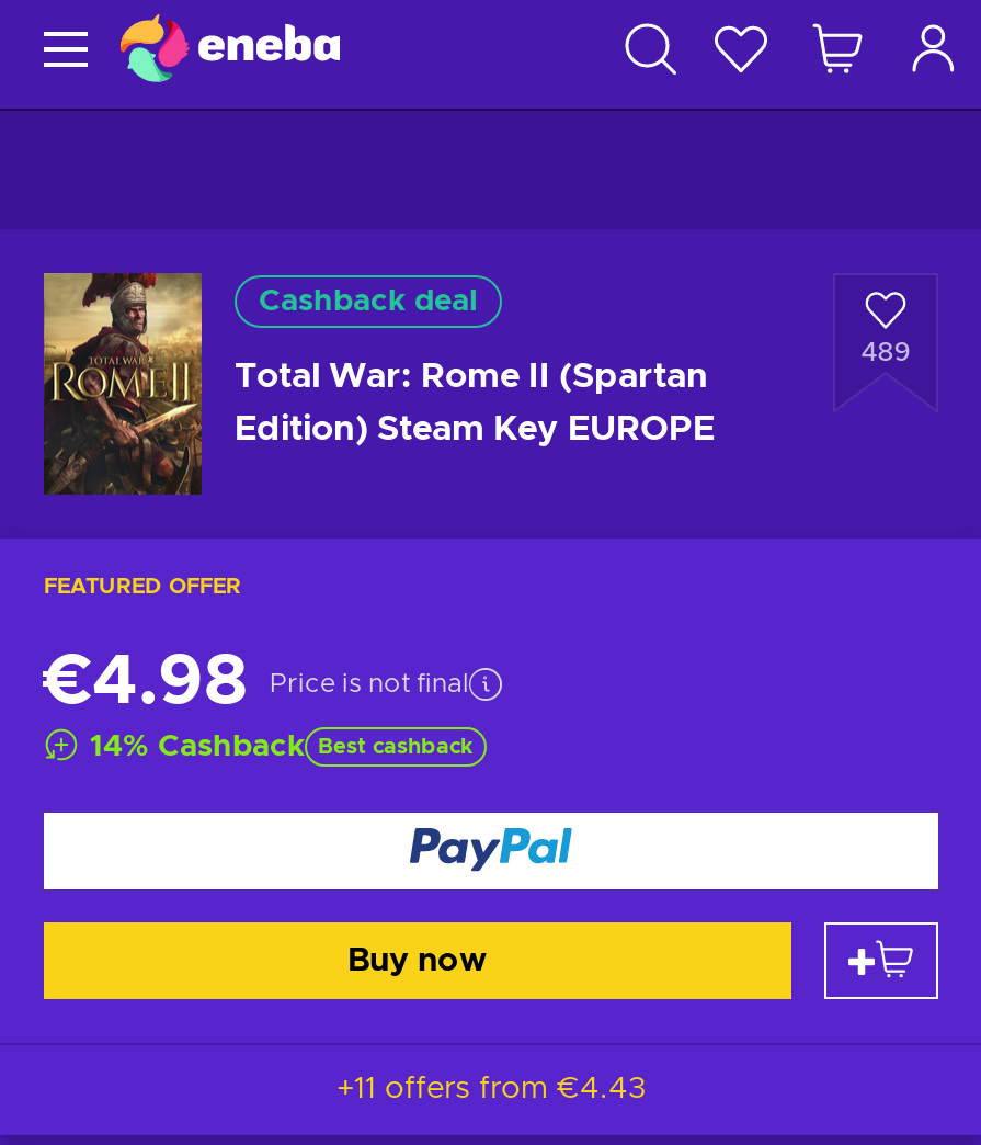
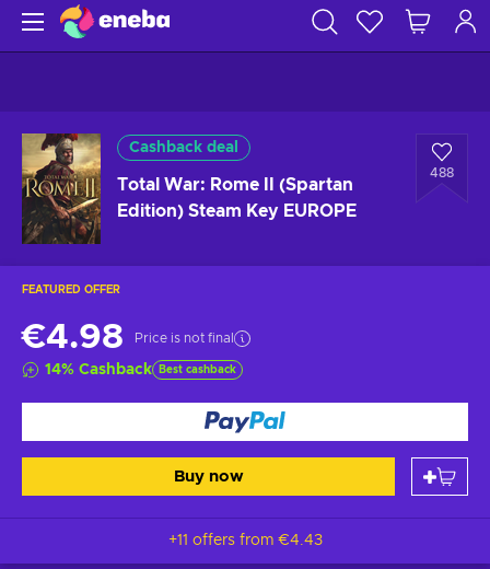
[861,340,910,366] 489 -> [430,166,454,179] 488

